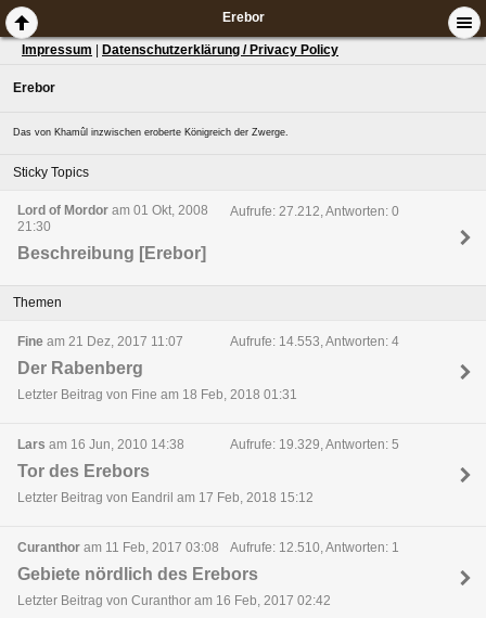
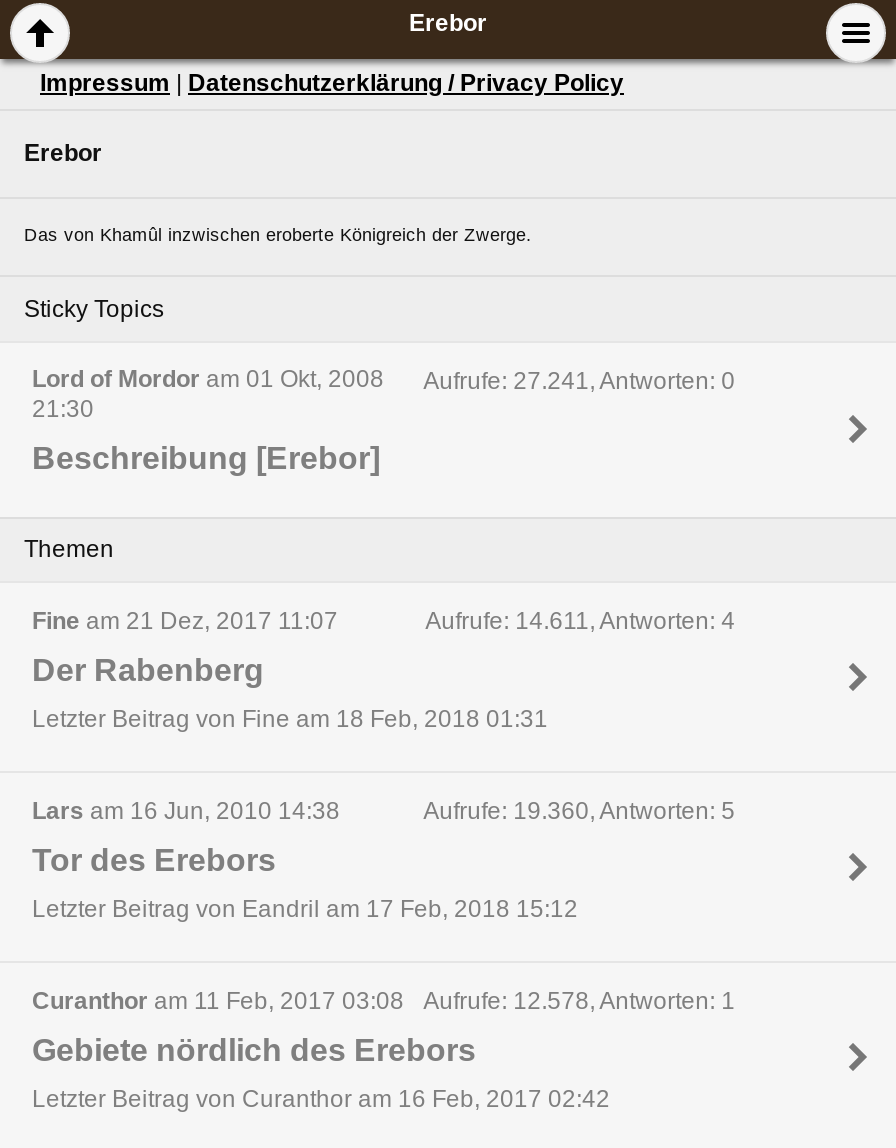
[230,204,399,219] Aufrufe: 27.212, Antworten: 0 -> [423,367,735,395] Aufrufe: 27.241, Antworten: 0
[230,334,399,350] Aufrufe: 14.553, Antworten: 4 -> [425,608,735,636] Aufrufe: 14.611, Antworten: 4
[230,437,399,453] Aufrufe: 19.329, Antworten: 5 -> [423,798,735,826] Aufrufe: 19.360, Antworten: 5
[230,540,399,555] Aufrufe: 12.510, Antworten: 1 -> [423,988,735,1016] Aufrufe: 12.578, Antworten: 1

